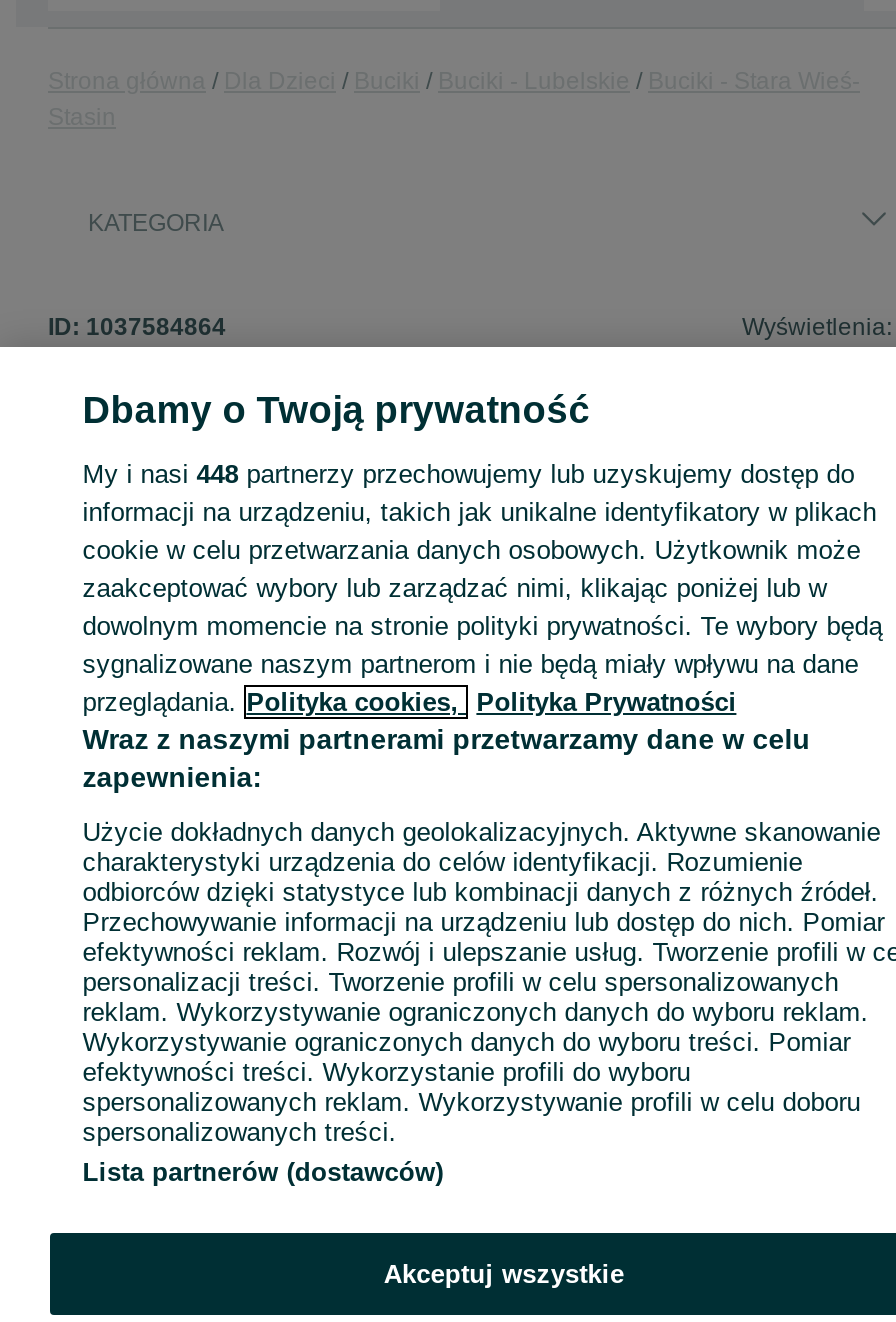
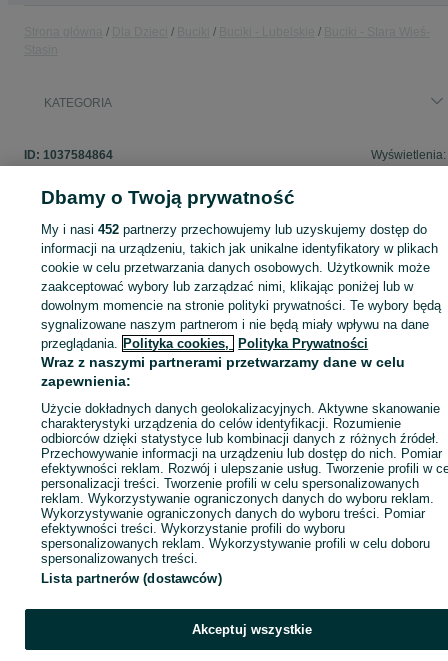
[82,459,854,489] My i nasi 448 partnerzy przechowujemy lub uzyskujemy dostęp do -> [41,222,427,237] My i nasi 452 partnerzy przechowujemy lub uzyskujemy dostęp do

